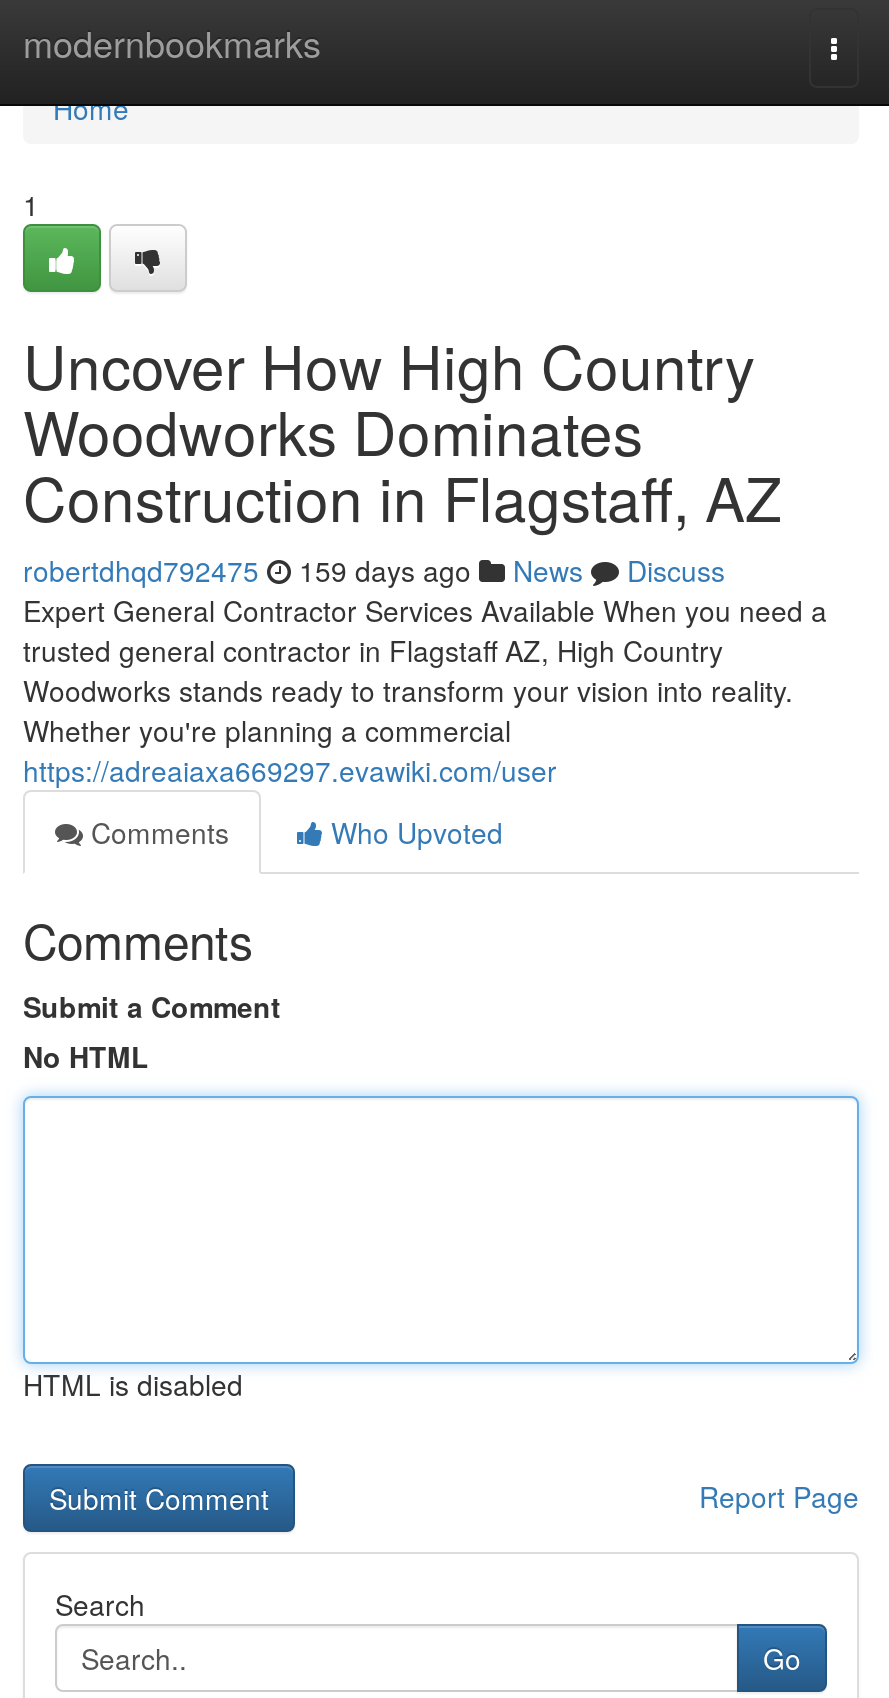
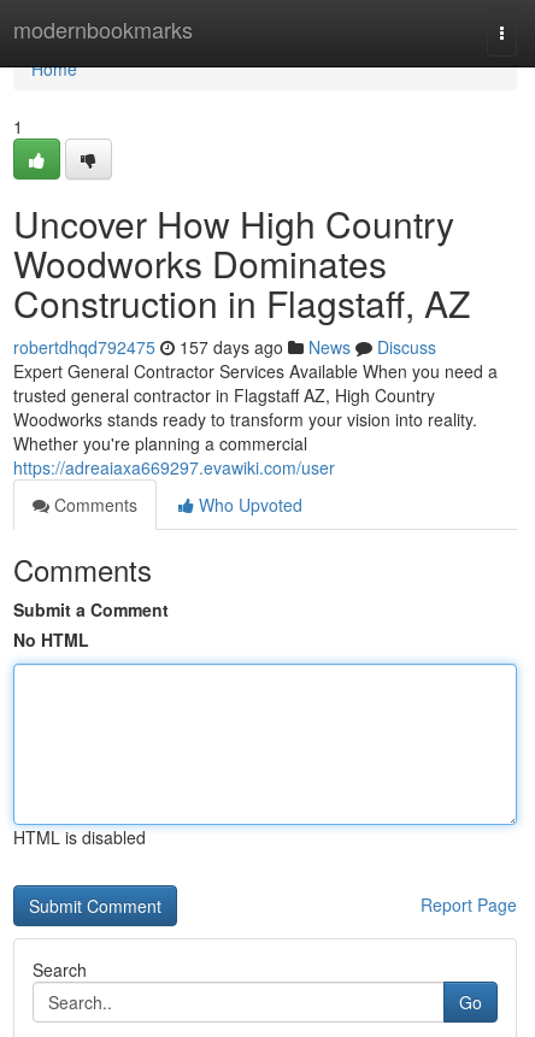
[23,550,725,590] robertdhqd792475 159 days ago News Discuss -> [13,335,436,359] robertdhqd792475 157 days ago News Discuss

